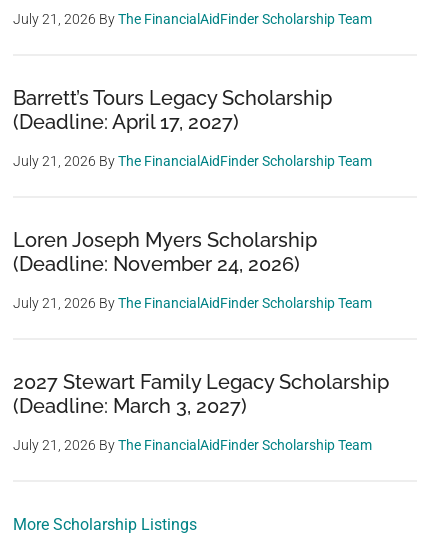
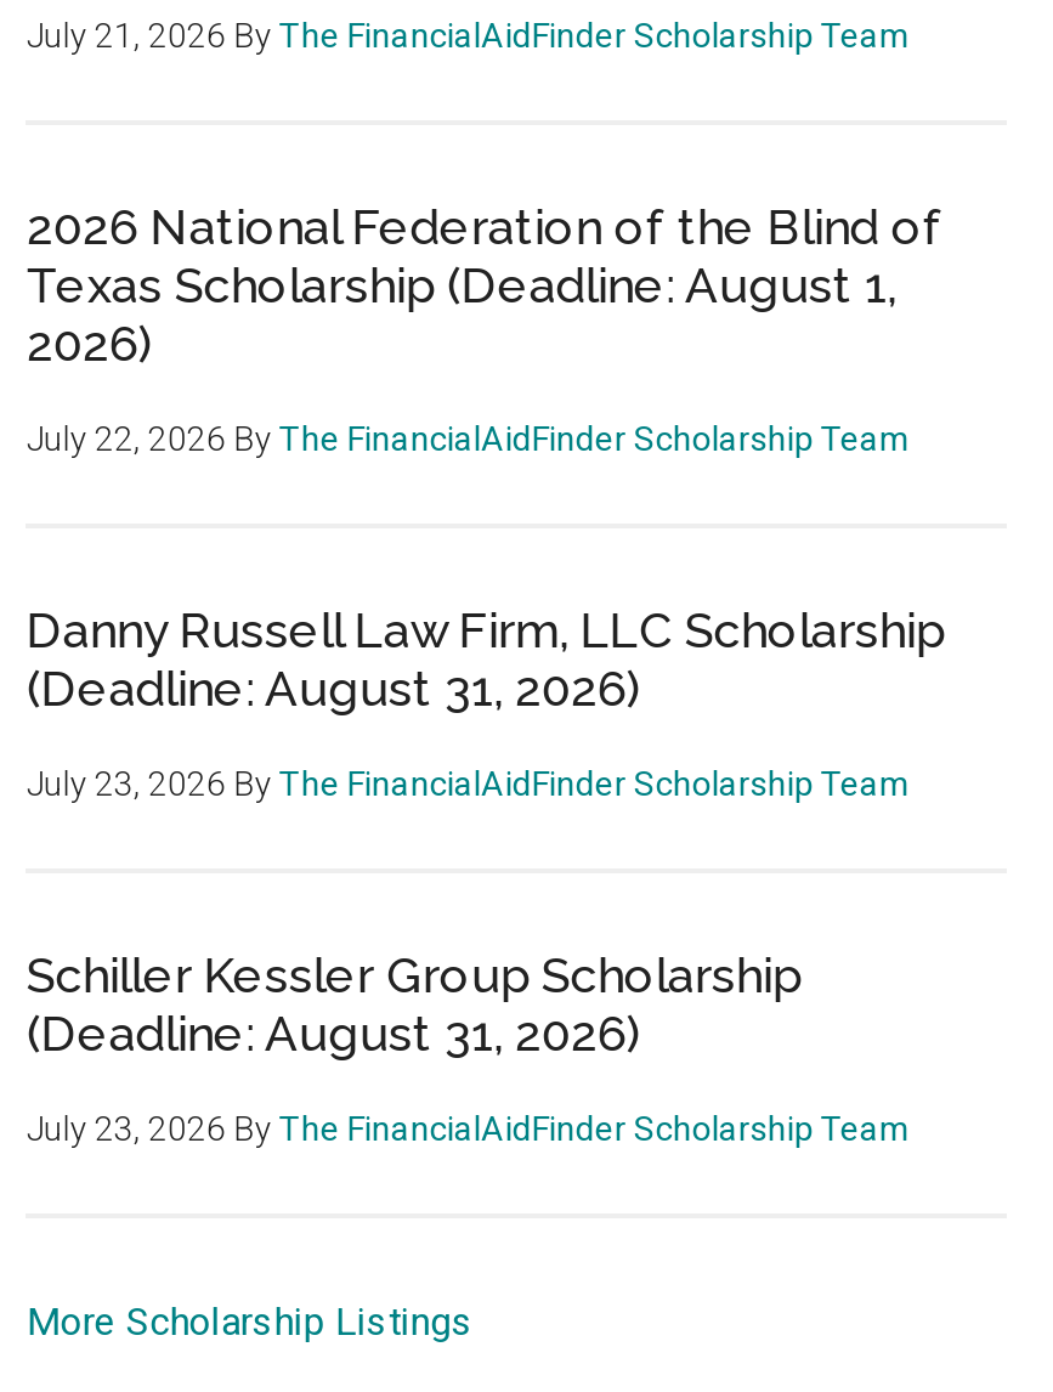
[13,86,332,134] Barrett’s Tours Legacy Scholarship | (Deadline: April 17, 2027) -> [26,197,942,372] 2026 National Federation of the Blind of | Texas Scholarship (Deadline: August 1, | 2026)
[13,153,372,169] July 21, 2026 By The FinancialAidFinder Scholarship Team -> [26,418,911,457] July 22, 2026 By The FinancialAidFinder Scholarship Team
[13,228,317,276] Loren Joseph Myers Scholarship | (Deadline: November 24, 2026) -> [26,601,945,717] Danny Russell Law Firm, LLC Scholarship | (Deadline: August 31, 2026)
[13,295,372,311] July 21, 2026 By The FinancialAidFinder Scholarship Team -> [26,763,911,802] July 23, 2026 By The FinancialAidFinder Scholarship Team
[13,370,389,418] 2027 Stewart Family Legacy Scholarship | (Deadline: March 3, 2027) -> [26,945,801,1062] Schiller Kessler Group Scholarship | (Deadline: August 31, 2026)
[13,437,372,453] July 21, 2026 By The FinancialAidFinder Scholarship Team -> [26,1108,911,1147] July 23, 2026 By The FinancialAidFinder Scholarship Team

